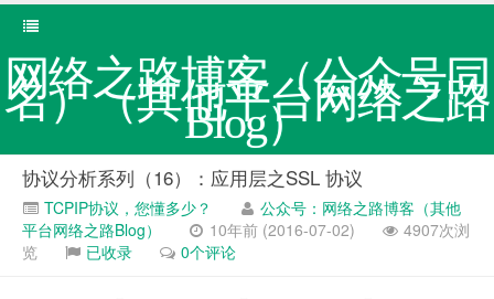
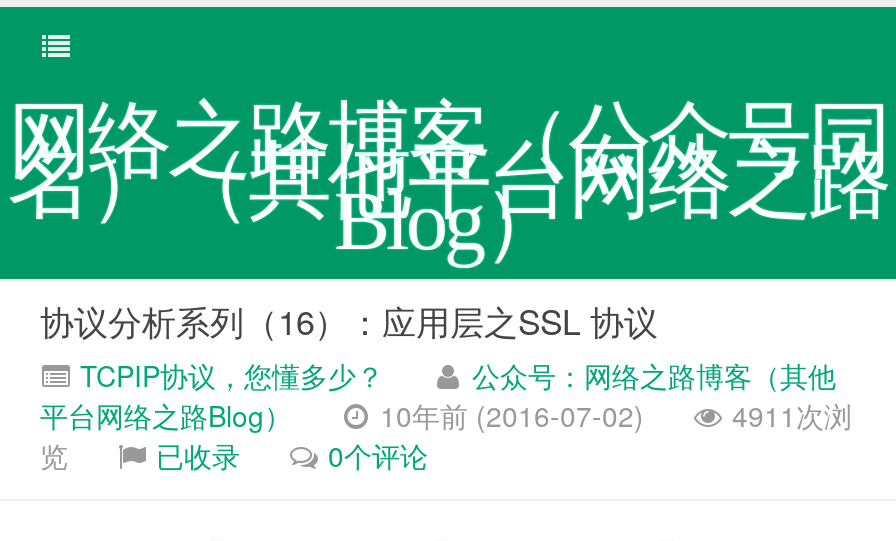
[22,218,470,241] 平台网络之路Blog） 10年前 (2016-07-02) 4907次浏 -> [40,395,852,435] 平台网络之路Blog） 10年前 (2016-07-02) 4911次浏

